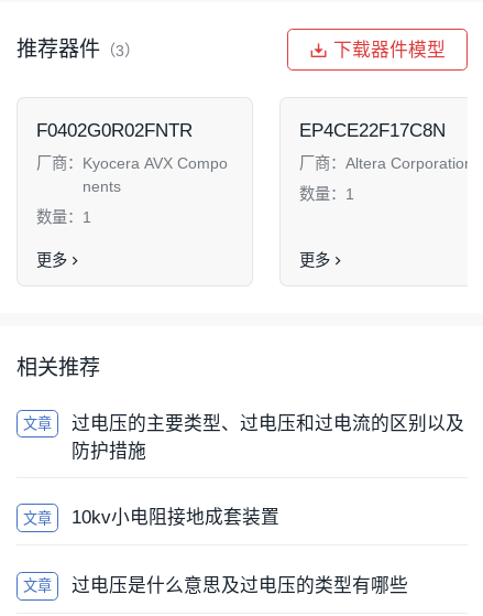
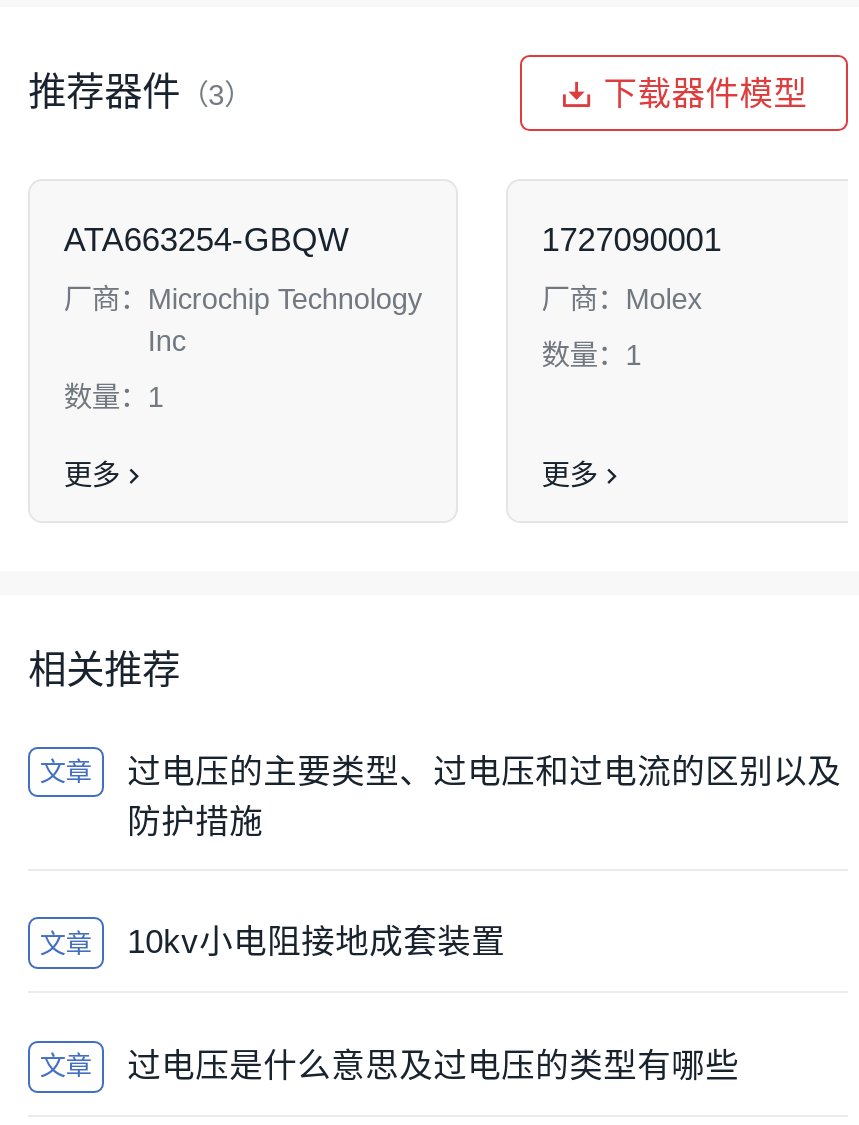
[36,120,192,141] F0402G0R02FNTR -> [64,220,350,258] ATA663254-GBQW
[299,120,445,141] EP4CE22F17C8N -> [542,220,722,258] 1727090001
[36,154,228,195] 厂商：Kyocera AVX Compo | nents -> [64,283,422,357] 厂商：Microchip Technology | Inc
[299,154,473,172] 厂商：Altera Corporation -> [542,283,702,315] 厂商：Molex

